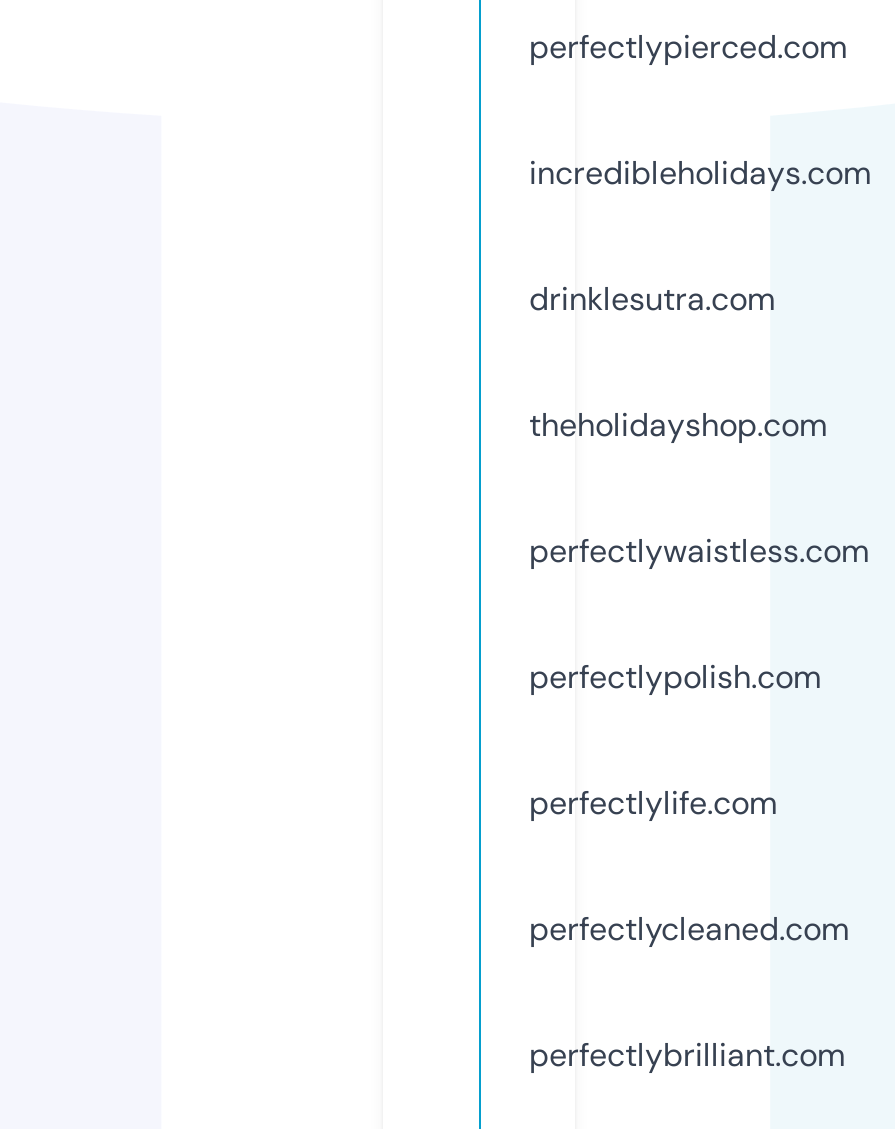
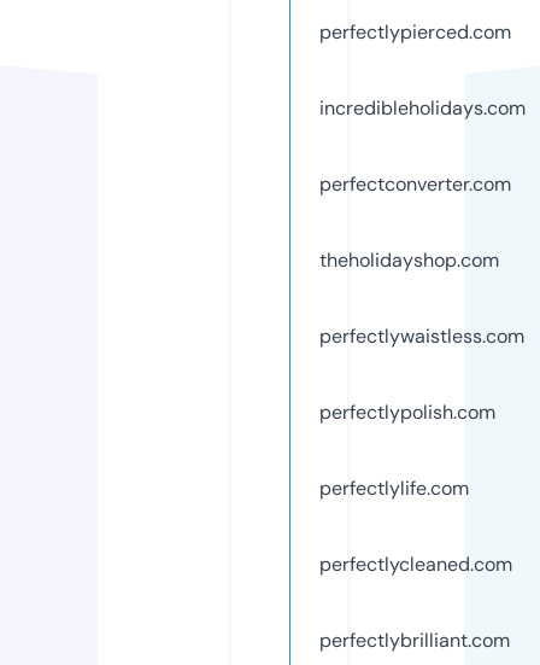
[529,278,775,320] drinklesutra.com -> [319,171,511,196] perfectconverter.com

